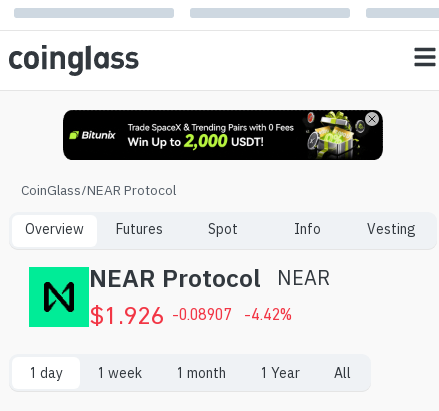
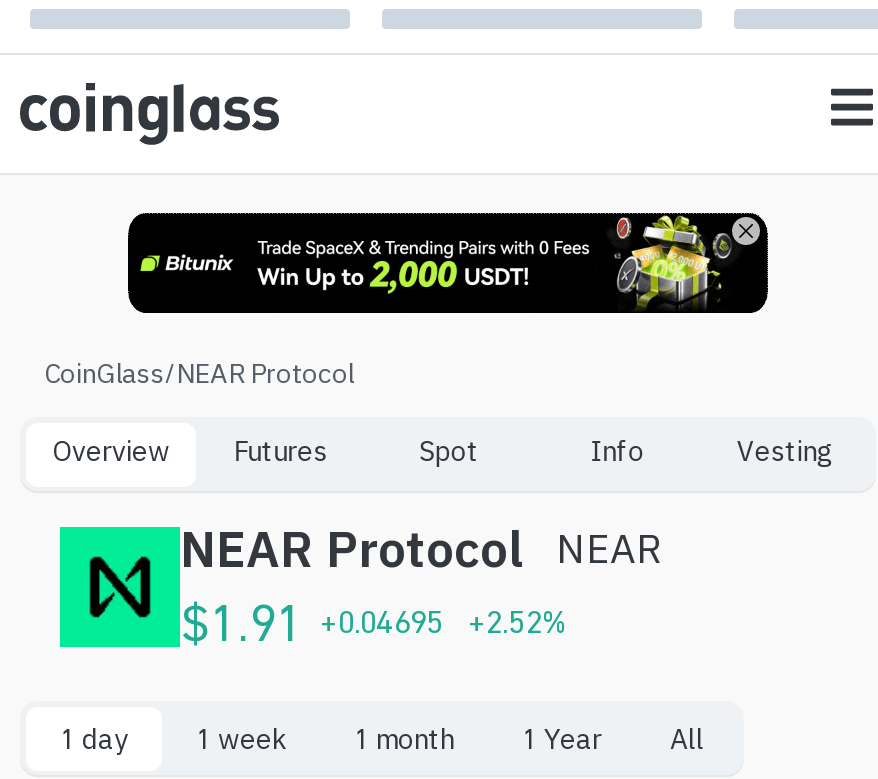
[89,298,292,331] $1.926 -0.08907 -4.42% -> [180,589,566,655] $1.91 +0.04695 +2.52%

